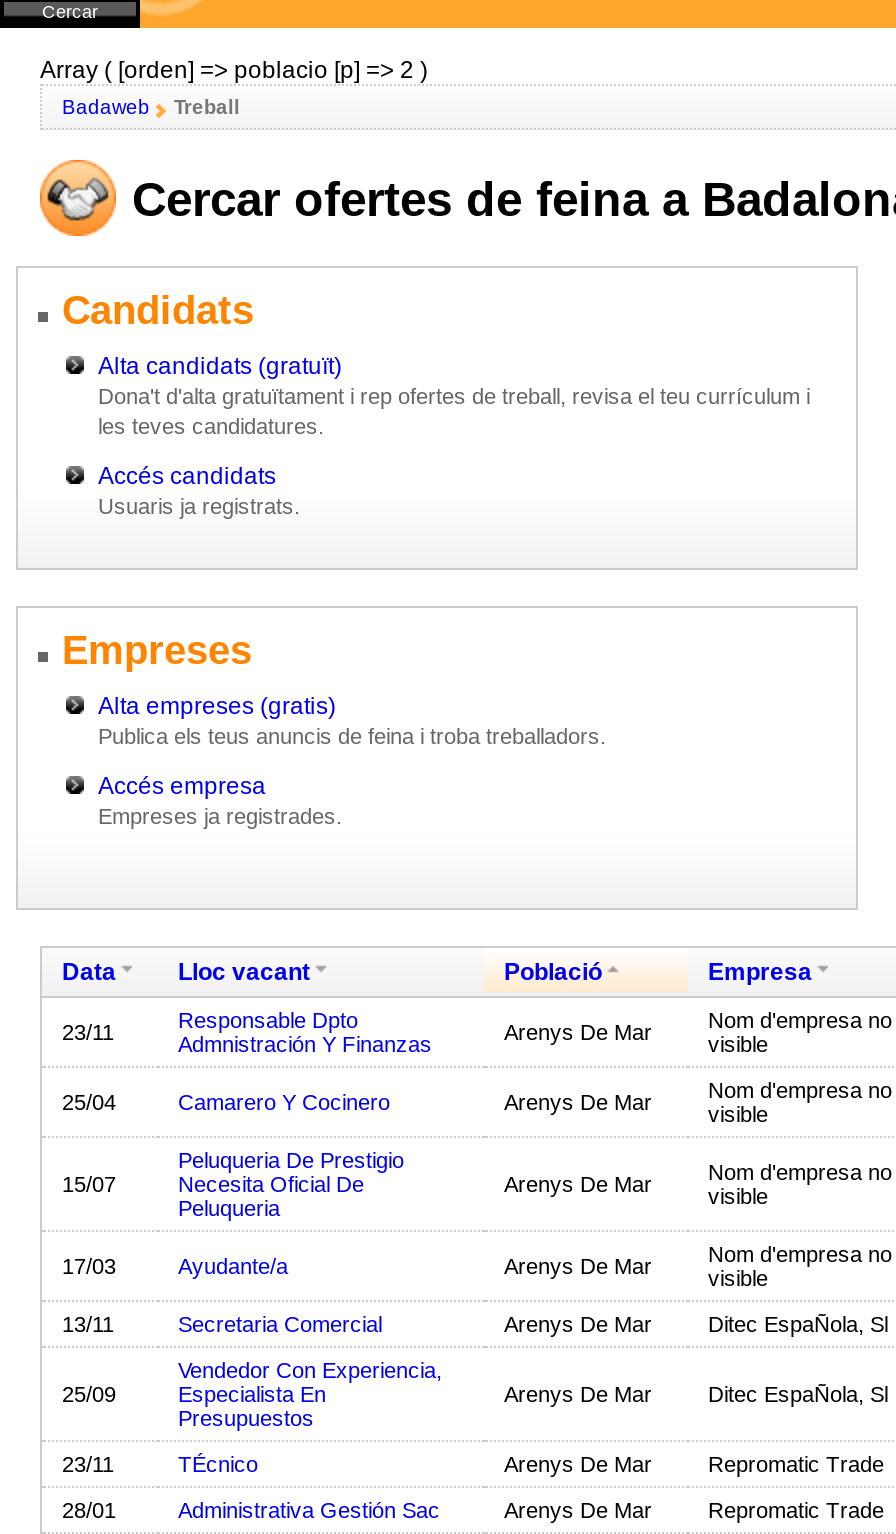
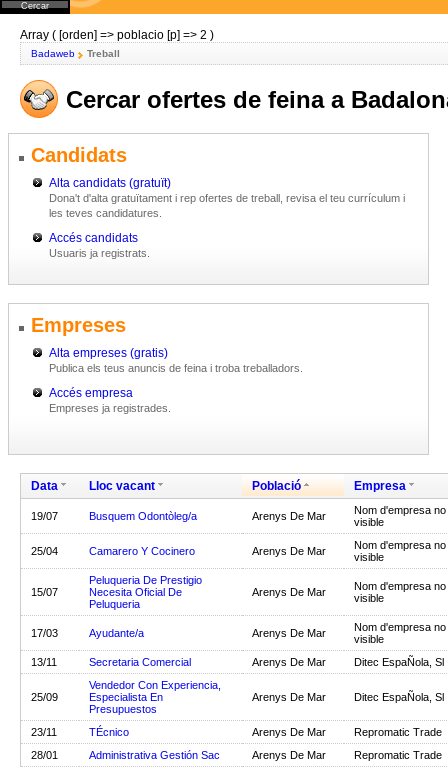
[62,1008,432,1056] 23/11 | Responsable Dpto | Admnistración Y Finanzas -> [31,510,197,522] 19/07 | Busquem Odontòleg/a

